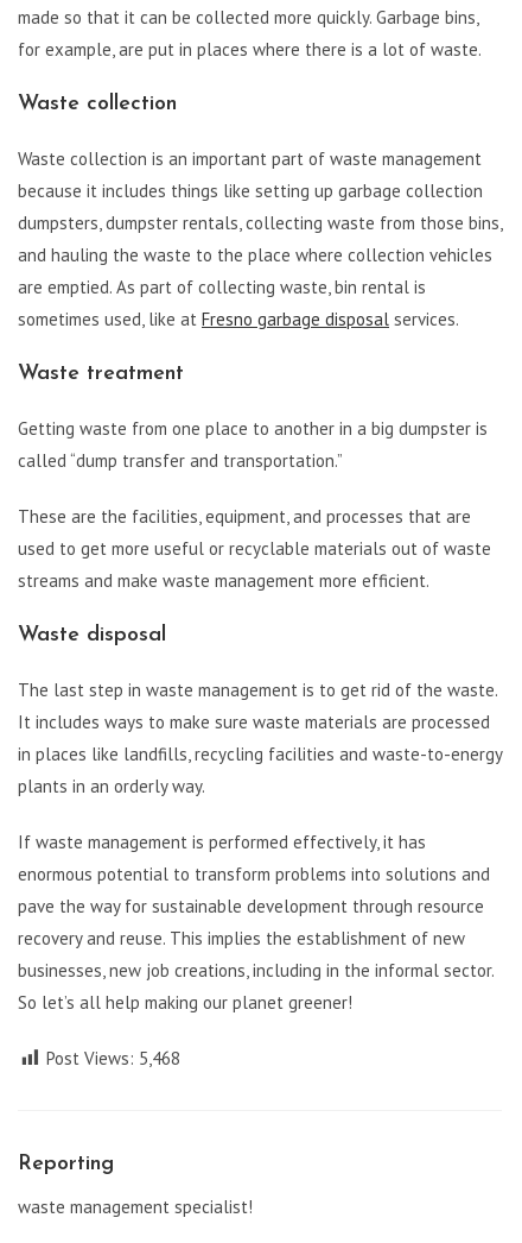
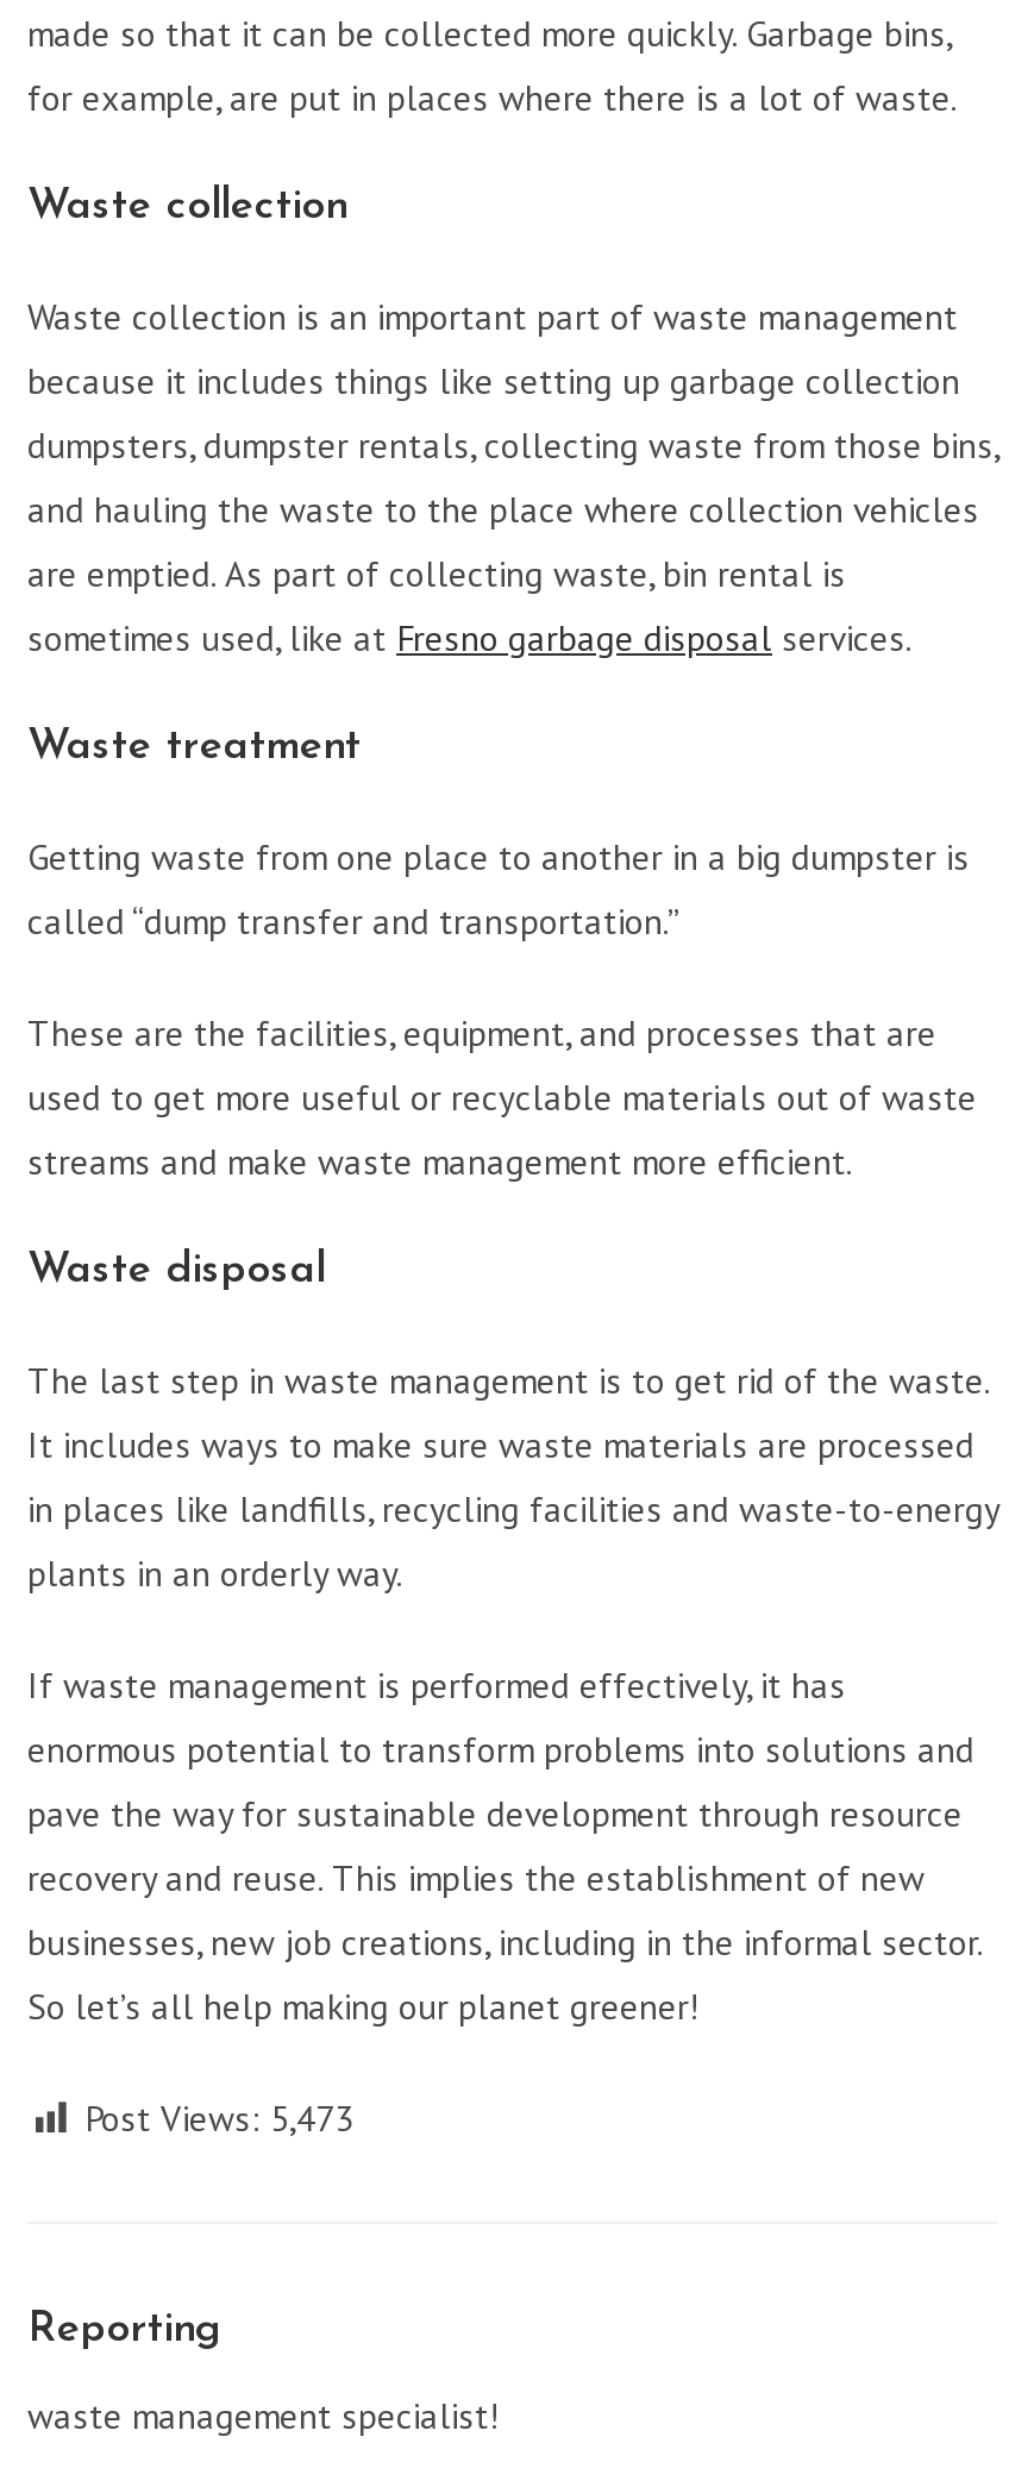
[46,1047,180,1070] Post Views: 5,468 -> [84,2096,353,2141] Post Views: 5,473

